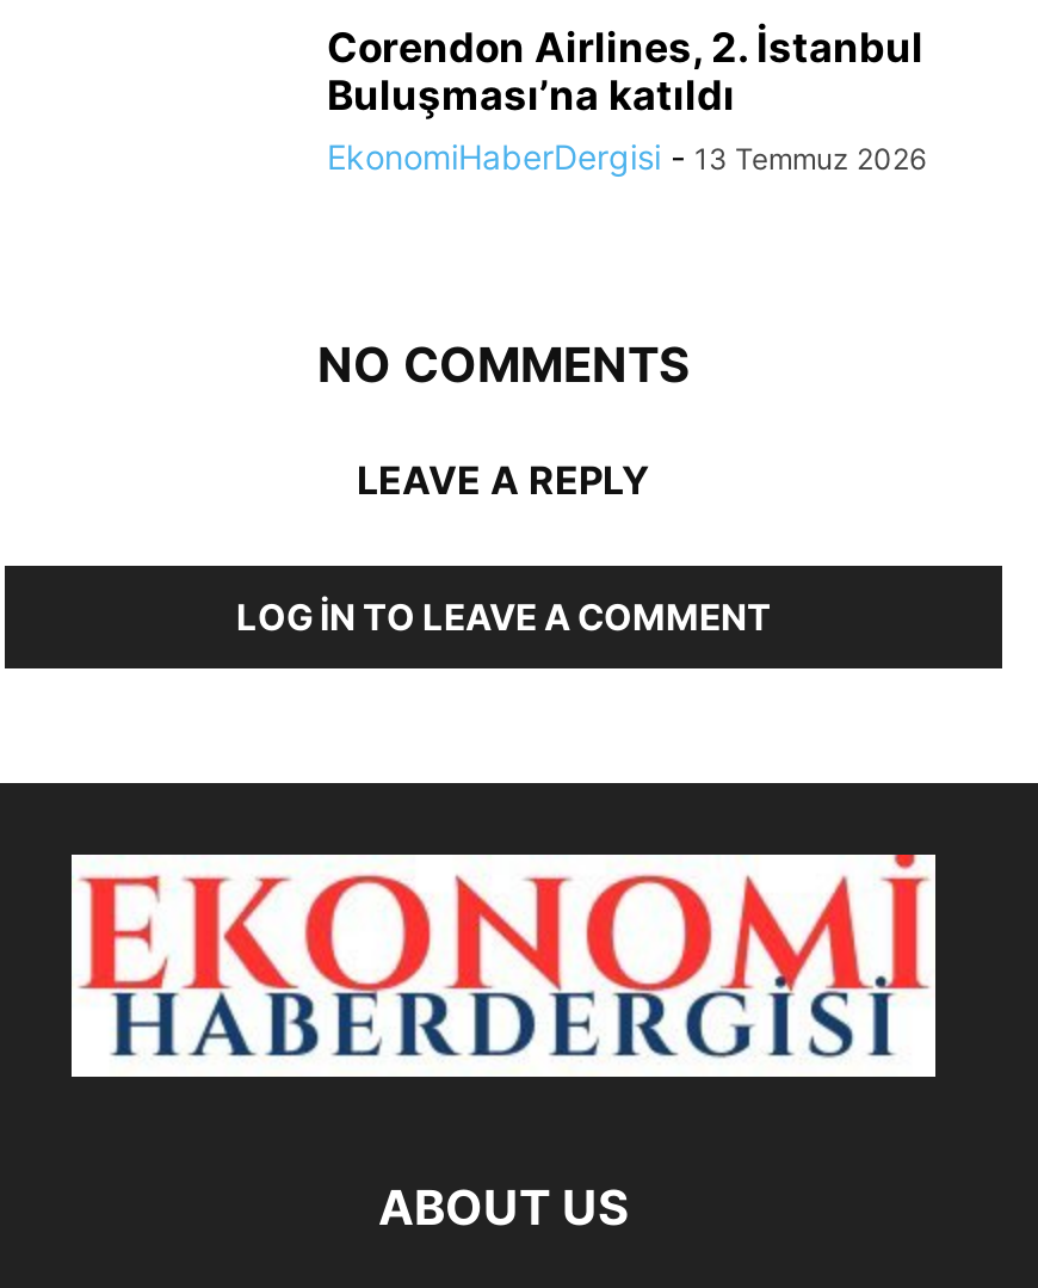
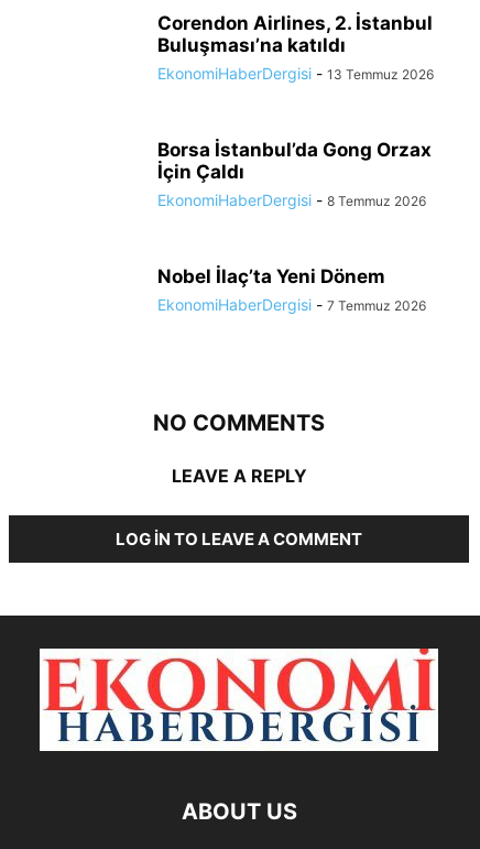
none -> [157,139,432,209] Borsa İstanbul’da Gong Orzax | İçin Çaldı | EkonomiHaberDergisi - 8 Temmuz 2026
none -> [157,266,426,314] Nobel İlaç’ta Yeni Dönem | EkonomiHaberDergisi - 7 Temmuz 2026

